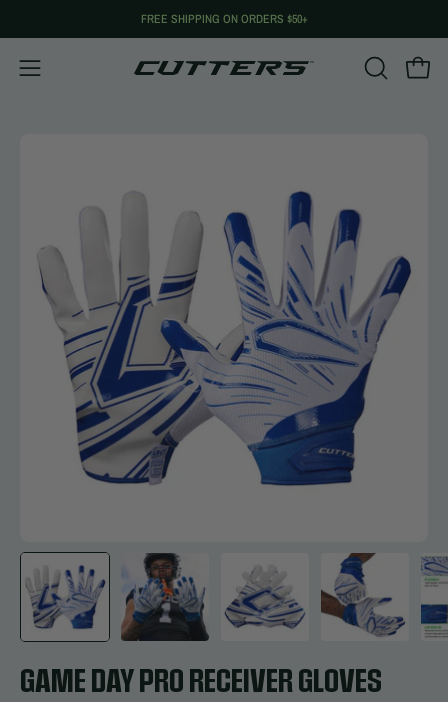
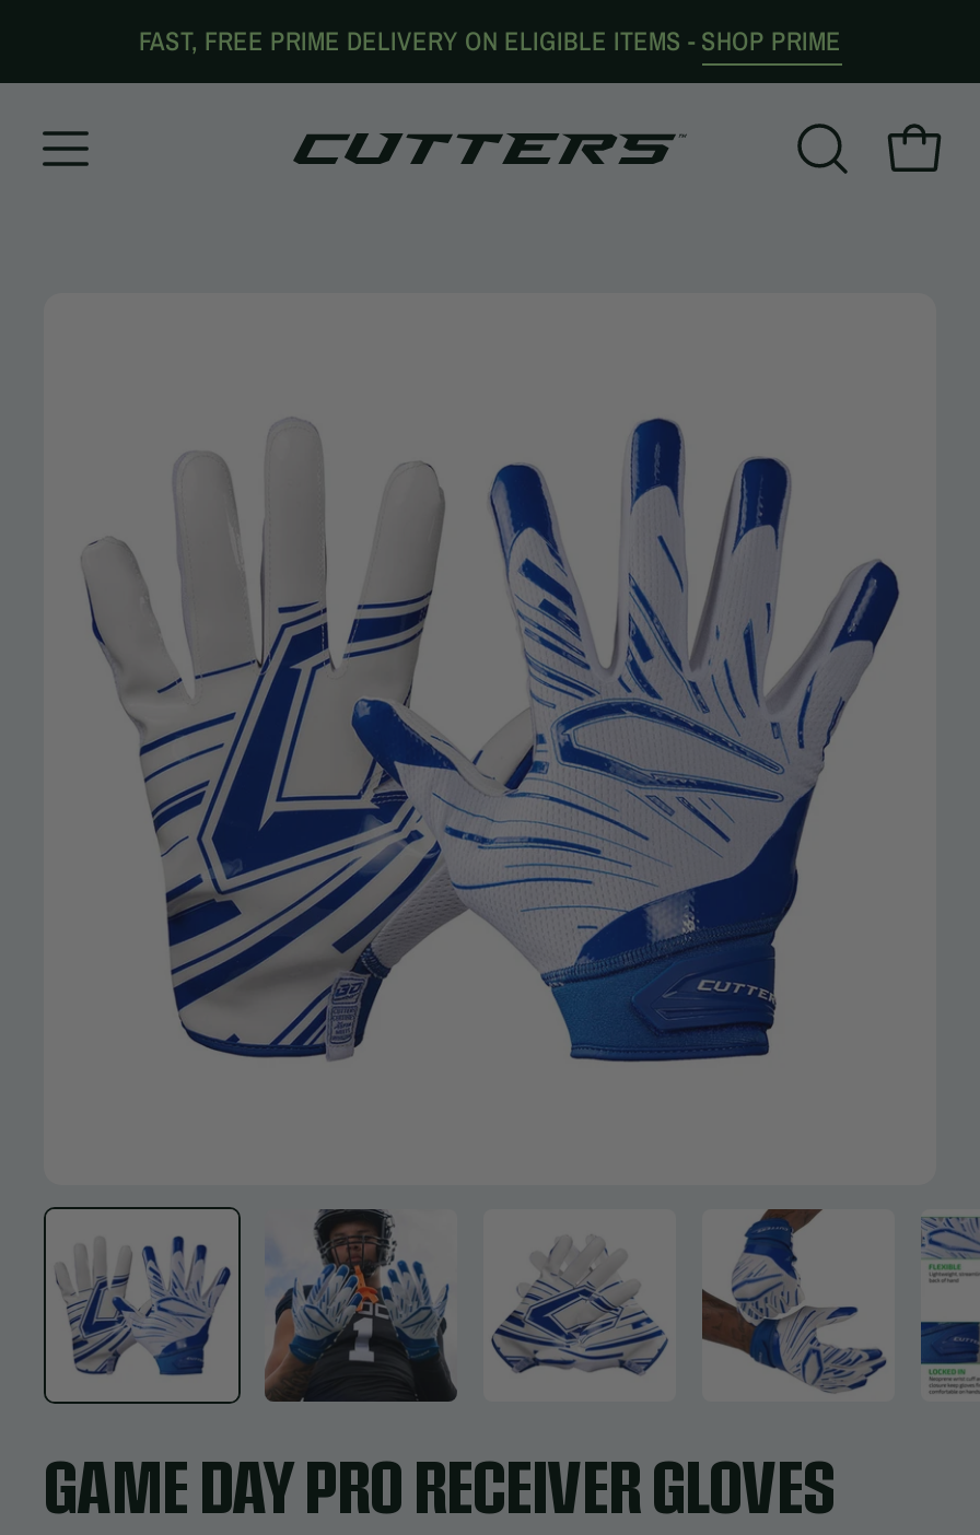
[140,11,307,27] FREE SHIPPING ON ORDERS $50+ -> [139,24,841,59] FAST, FREE PRIME DELIVERY ON ELIGIBLE ITEMS - SHOP PRIME

